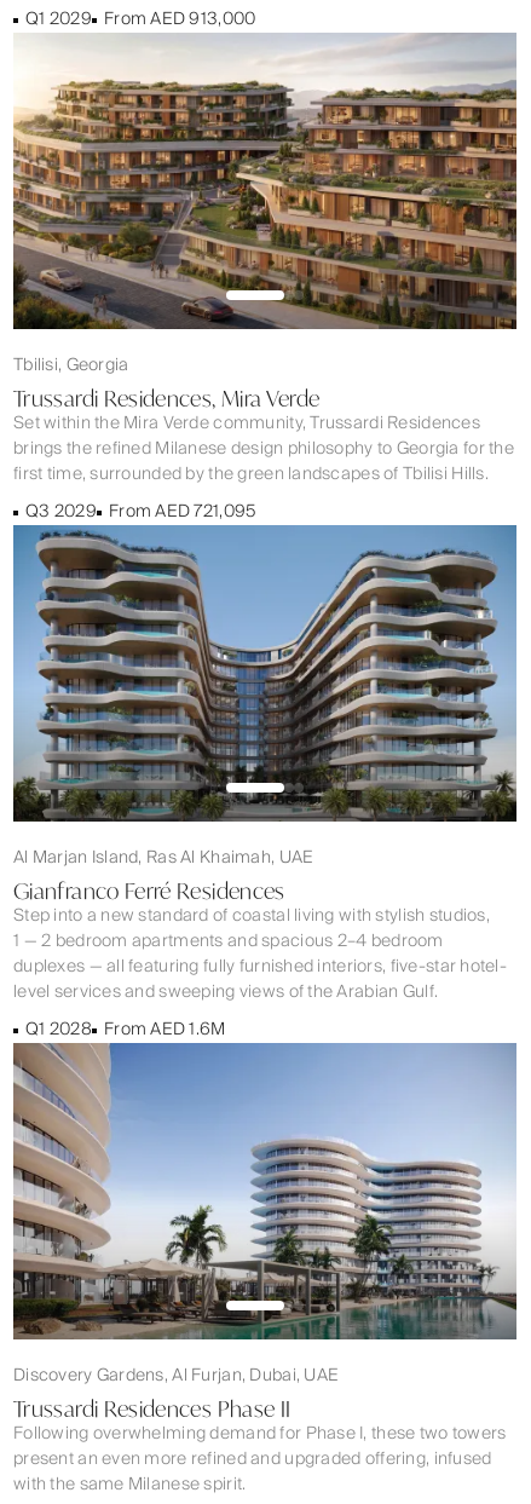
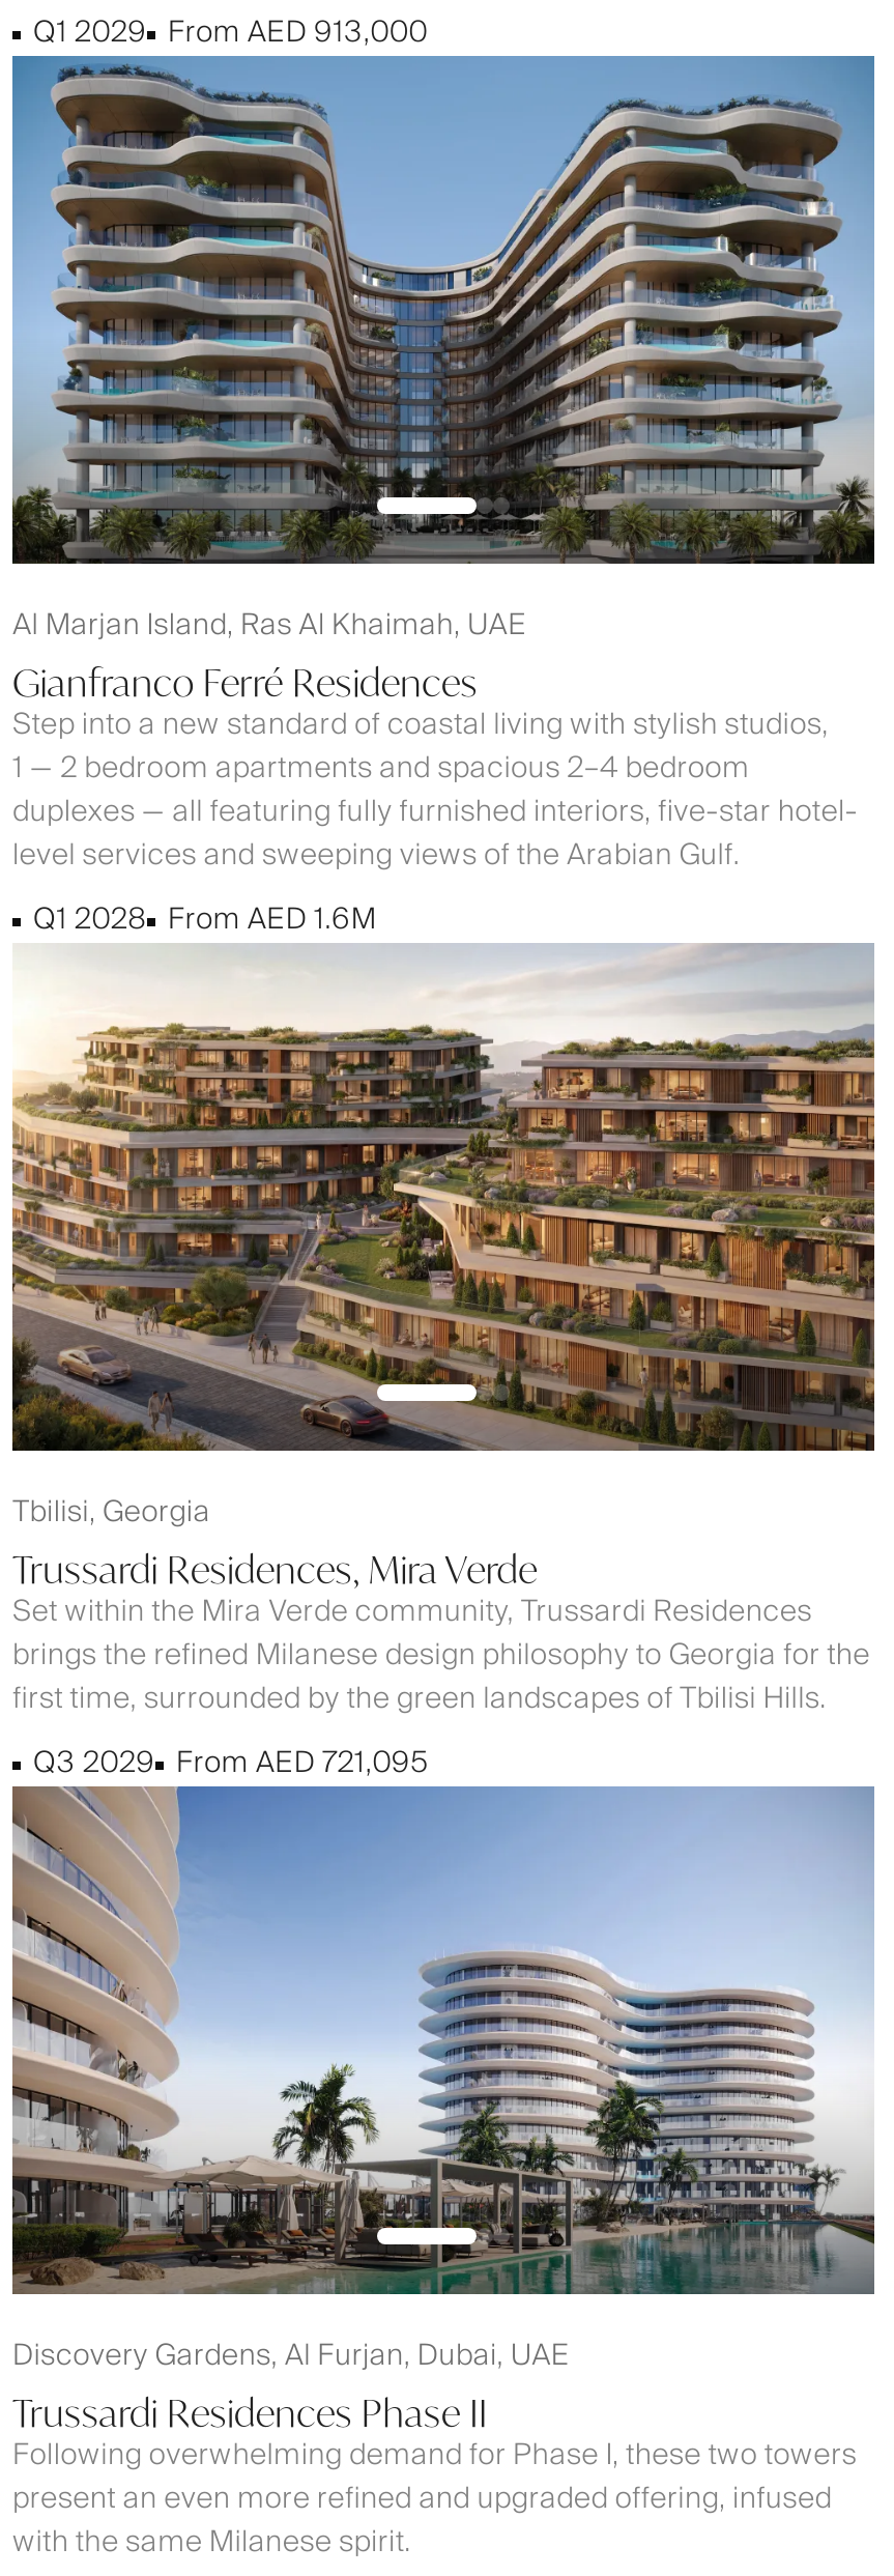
moved [12,33,518,526] -> [12,943,876,1788]: [image] | Tbilisi, Georgia | Trussardi Residences, Mira Verde | Set within the Mira Verde community, Trussardi Residences | brings the refined Milanese design philosophy to Georgia for the | first time, surrounded by the green landscapes of Tbilisi Hills. | Q3 2029 From AED 721,095
moved [12,528,519,1044] -> [10,60,878,945]: [image] | Al Marjan Island, Ras Al Khaimah, UAE | Gianfranco Ferré Residences | Step into a new standard of coastal living with stylish studios, | 1 — 2 bedroom apartments and spacious 2–4 bedroom | duplexes — all featuring fully furnished interiors, five-star hotel- | level services and sweeping views of the Arabian Gulf. | Q1 2028 From AED 1.6M

